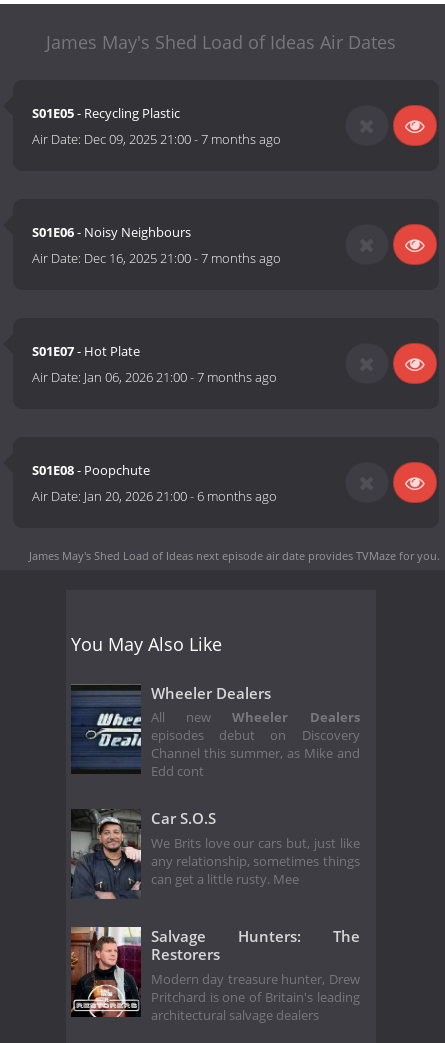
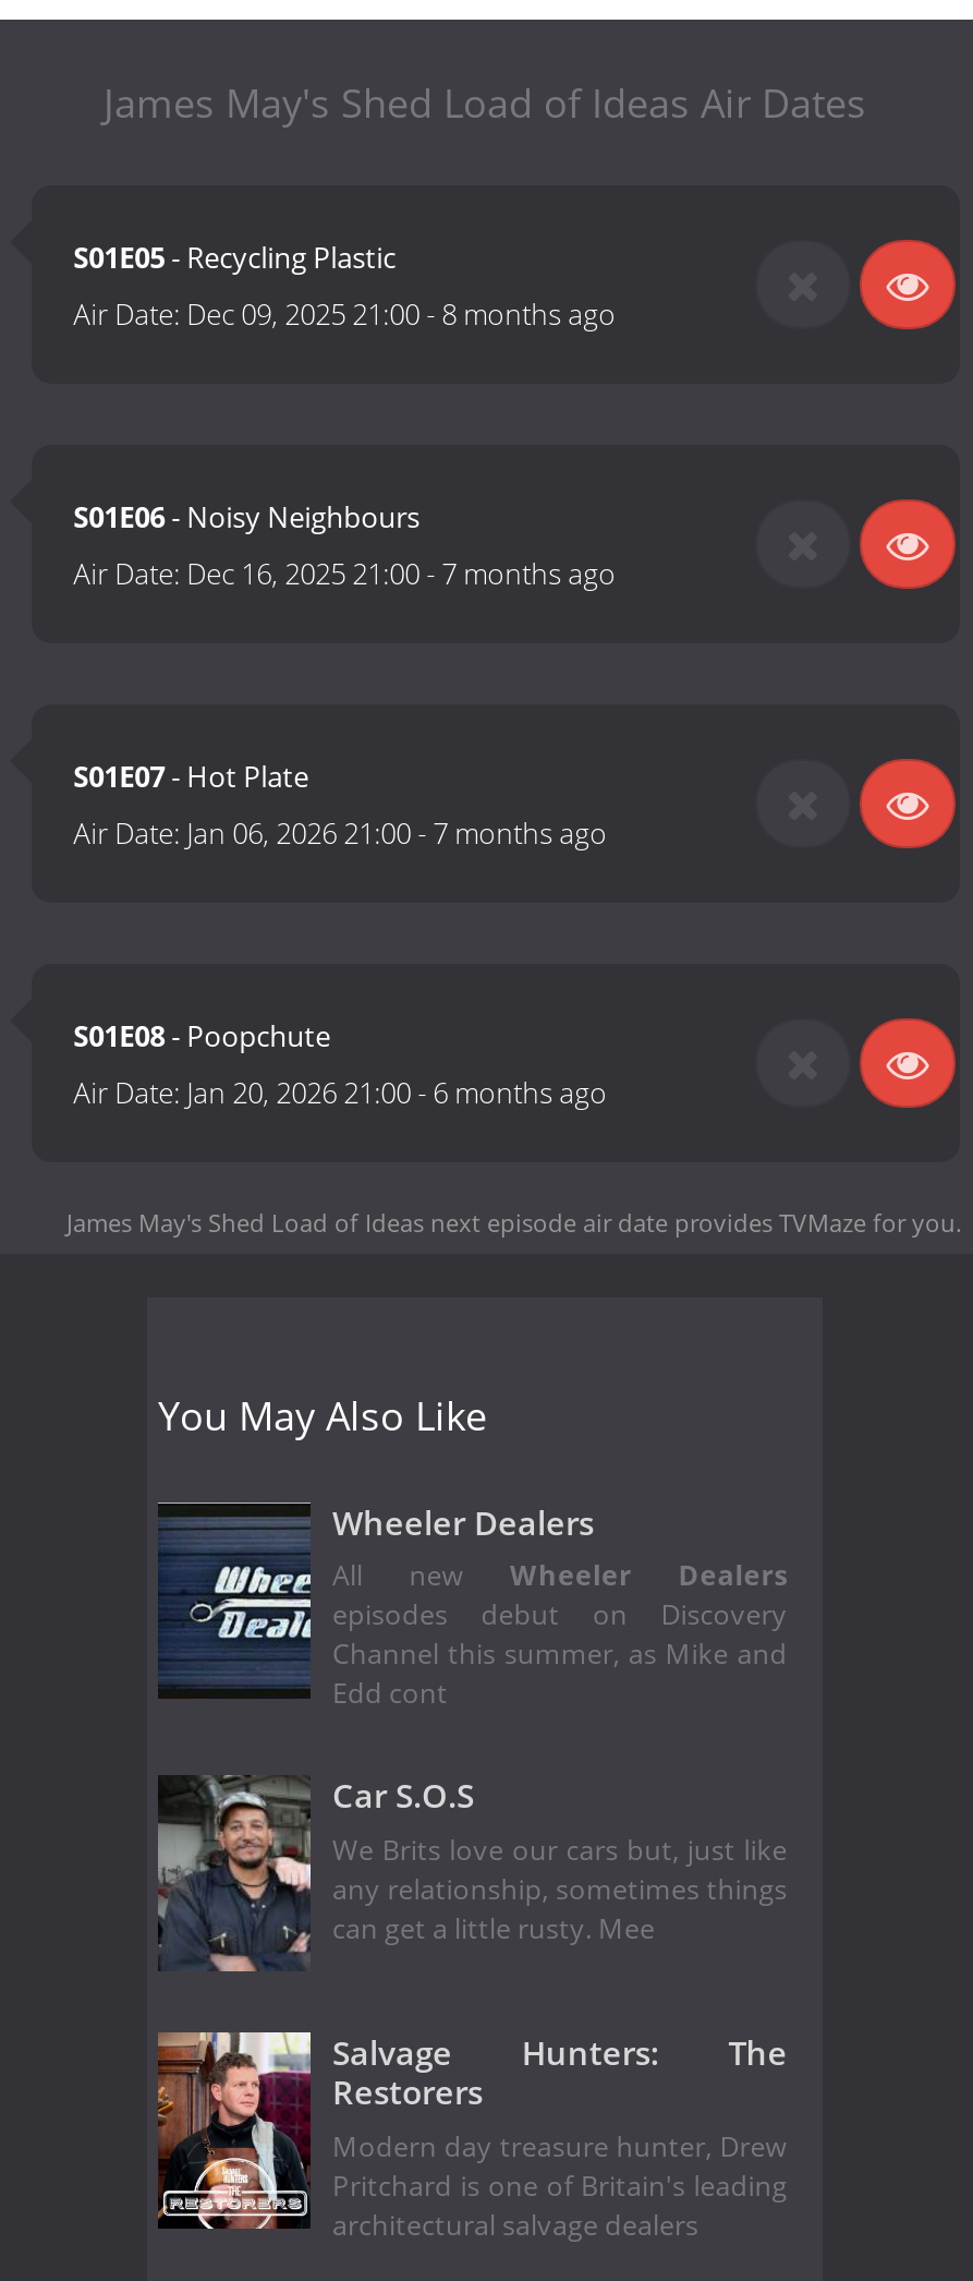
[32,130,281,148] Air Date: Dec 09, 2025 21:00 - 7 months ago -> [73,295,616,334] Air Date: Dec 09, 2025 21:00 - 8 months ago

